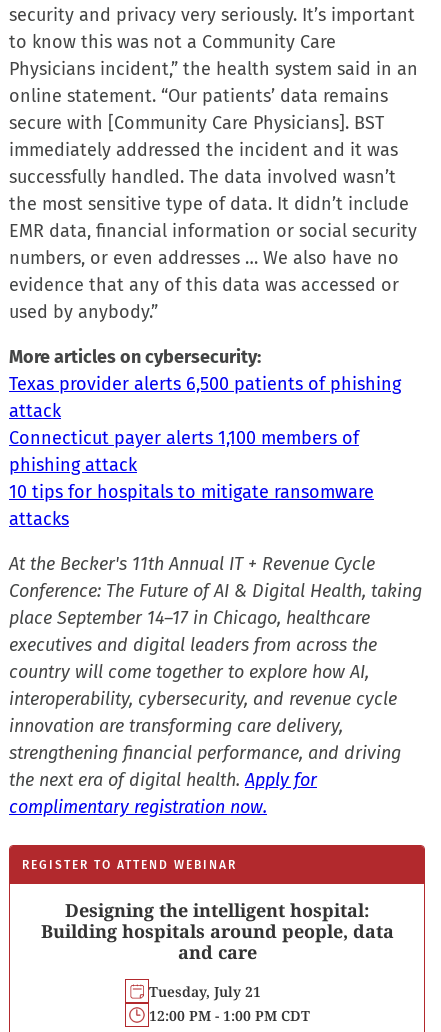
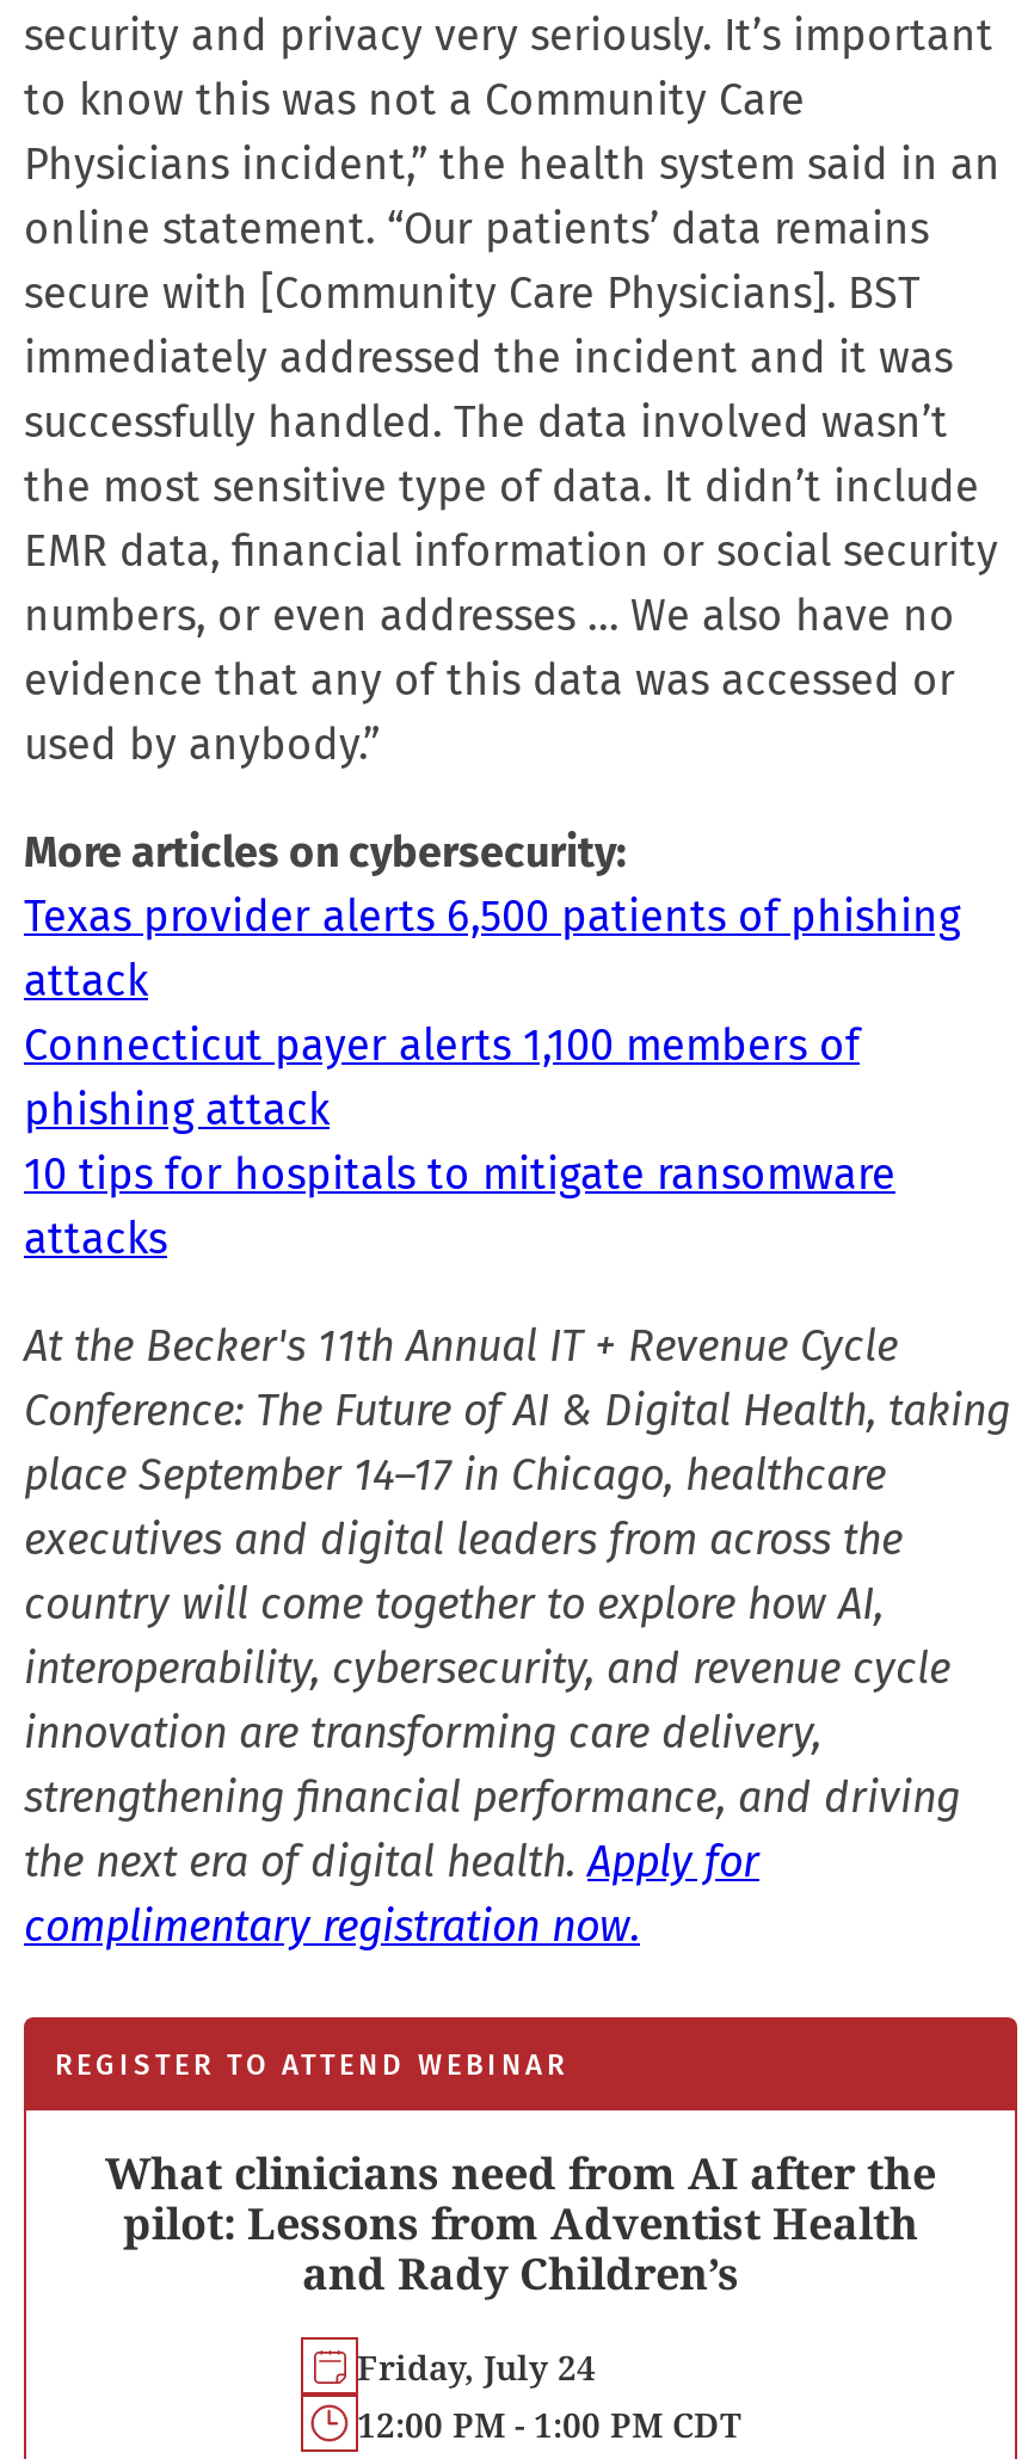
[40,898,393,964] Designing the intelligent hospital: | Building hospitals around people, data | and care -> [105,2144,936,2301] What clinicians need from AI after the | pilot: Lessons from Adventist Health | and Rady Children’s
[148,981,260,1000] Tuesday, July 21 -> [357,2343,596,2389] Friday, July 24

